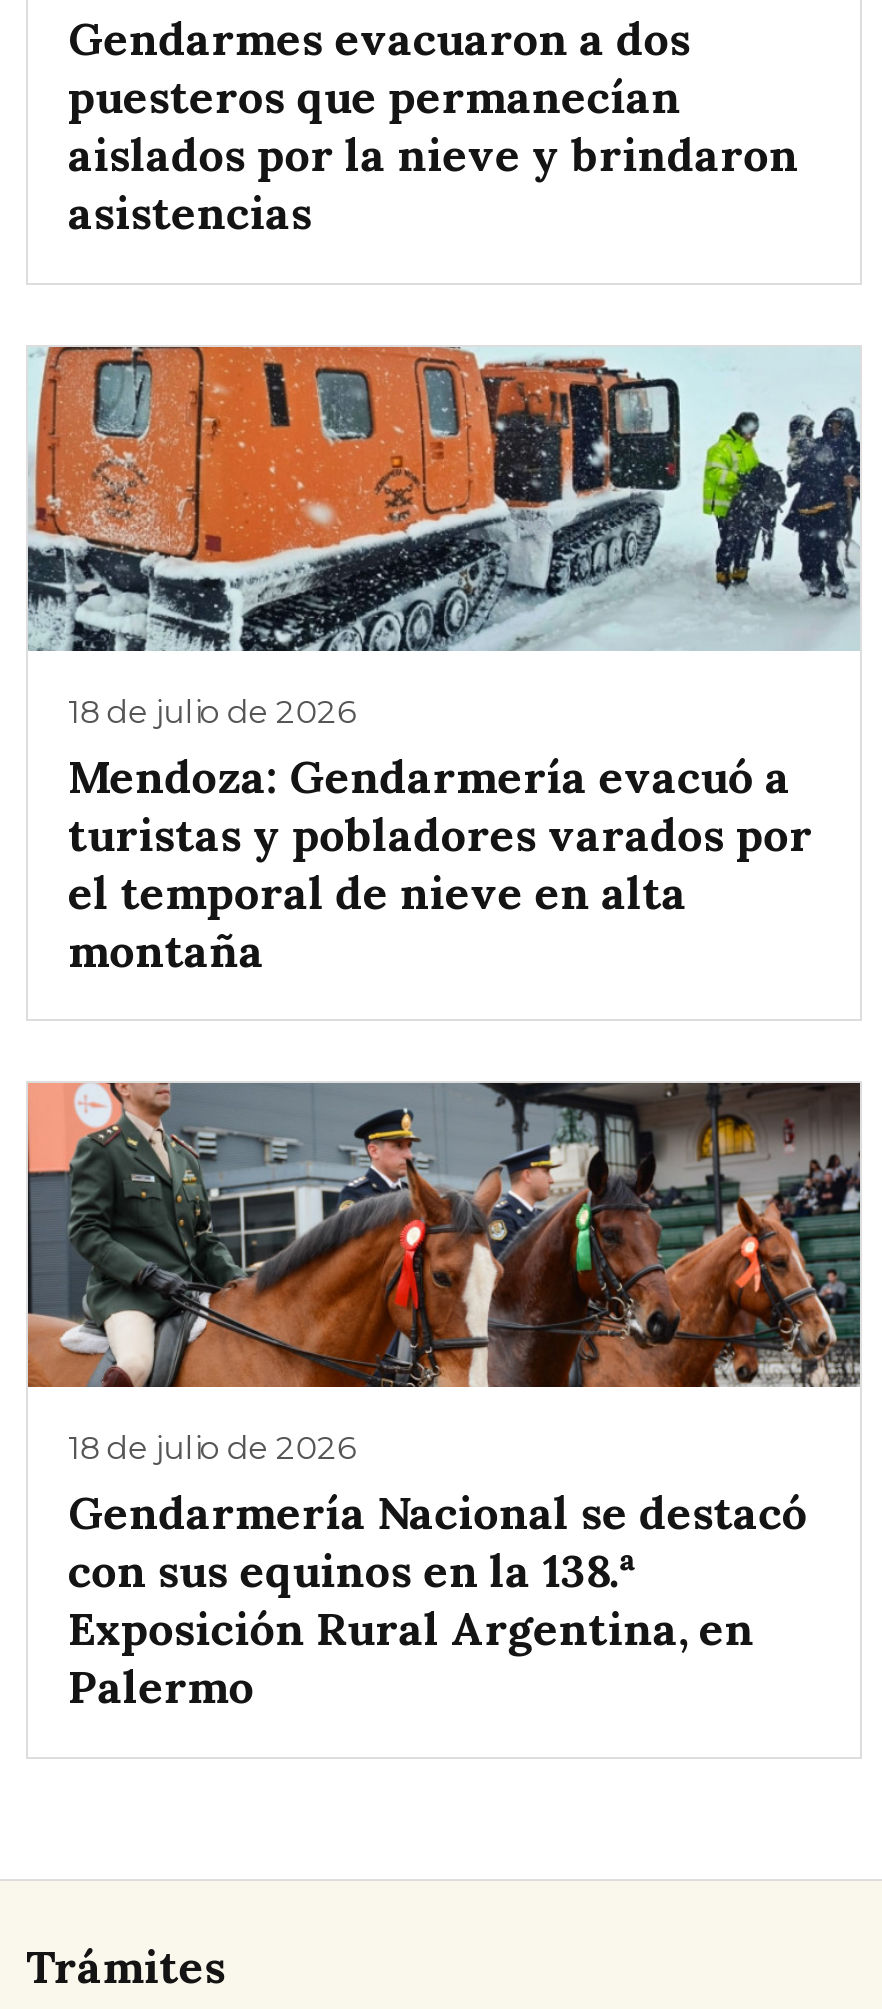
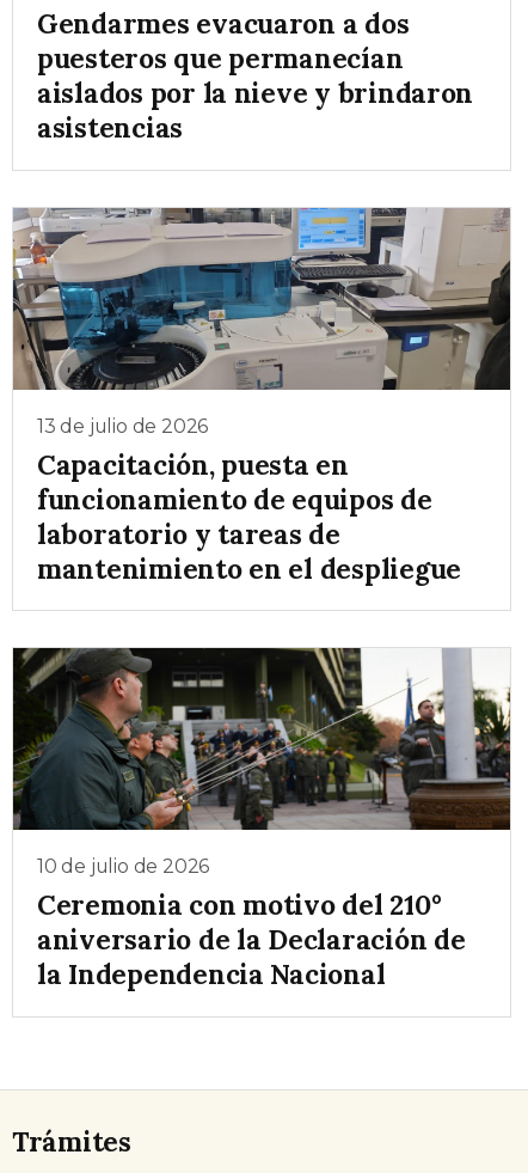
[26,345,860,978] [image] | 18 de julio de 2026 | Mendoza: Gendarmería evacuó a | turistas y pobladores varados por | el temporal de nieve en alta | montaña -> [12,207,511,586] [image] | 13 de julio de 2026 | Capacitación, puesta en | funcionamiento de equipos de | laboratorio y tareas de | mantenimiento en el despliegue
[26,1081,862,1715] [image] | 18 de julio de 2026 | Gendarmería Nacional se destacó | con sus equinos en la 138.ª | Exposición Rural Argentina, en | Palermo -> [12,647,511,991] [image] | 10 de julio de 2026 | Ceremonia con motivo del 210° | aniversario de la Declaración de | la Independencia Nacional

